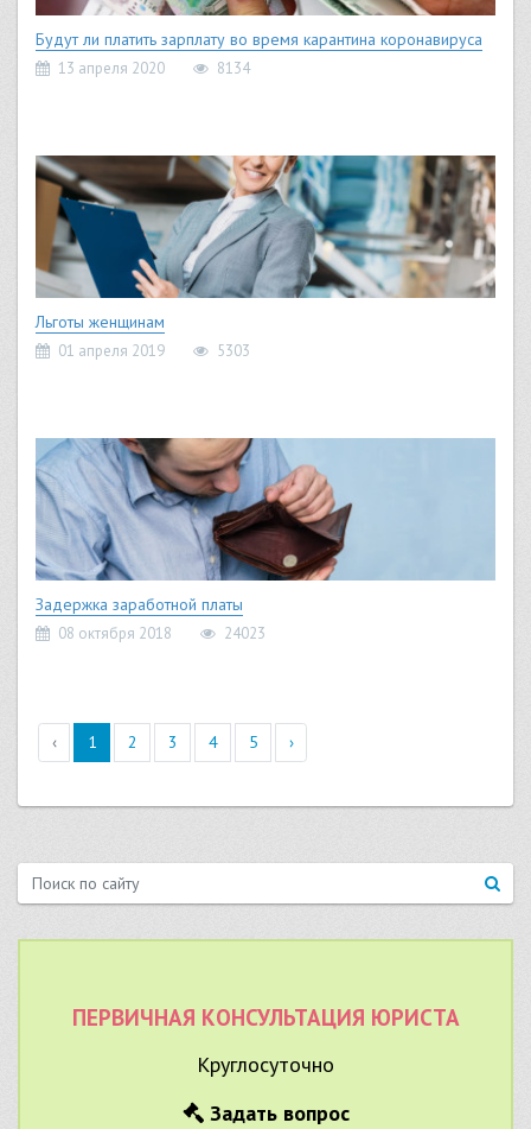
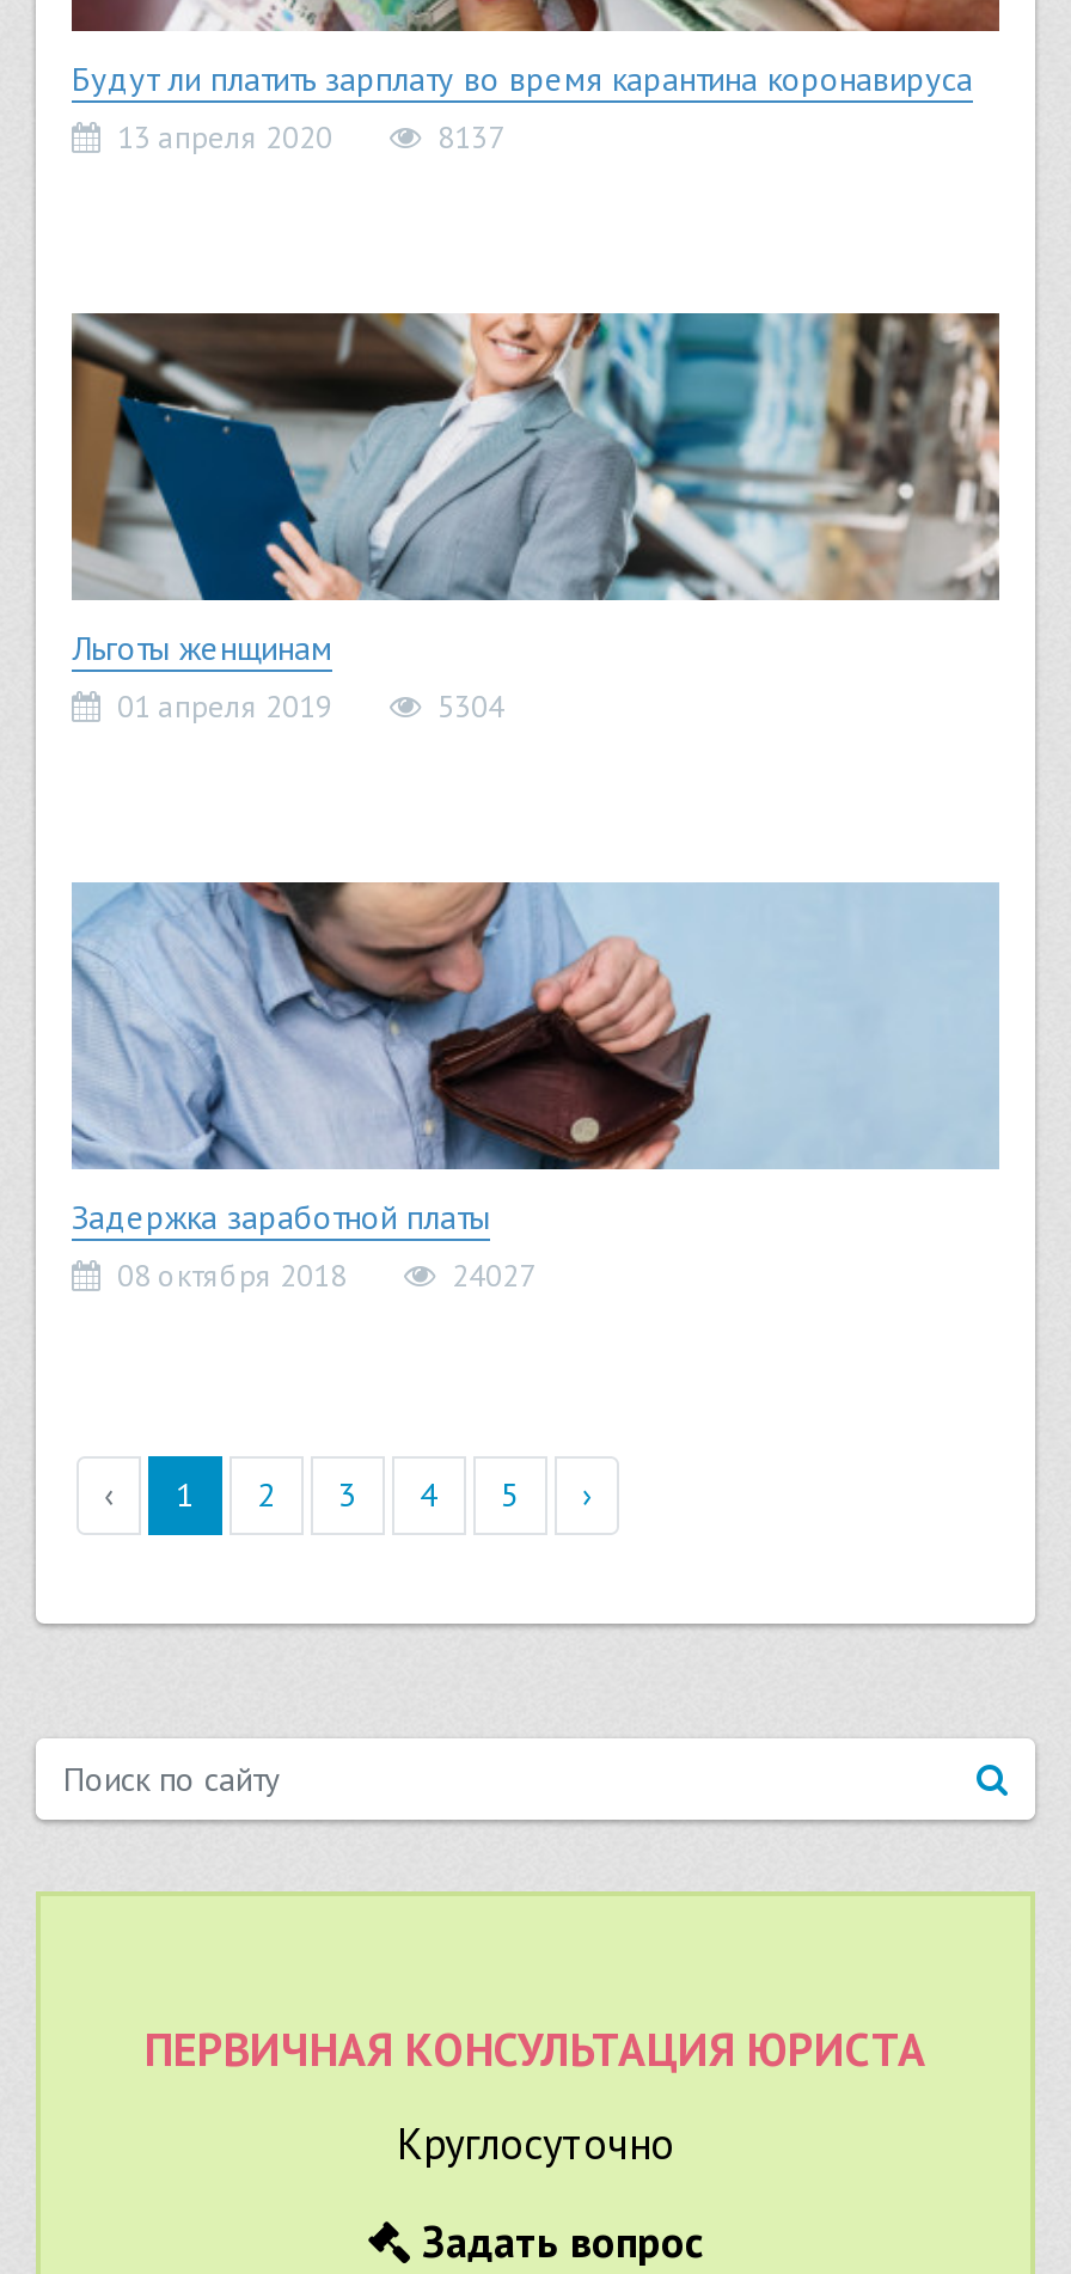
[217,58,250,78] 8134 -> [437,117,504,157] 8137
[217,340,250,361] 5303 -> [437,686,504,726] 5304
[224,623,265,643] 24023 -> [452,1255,535,1296] 24027

